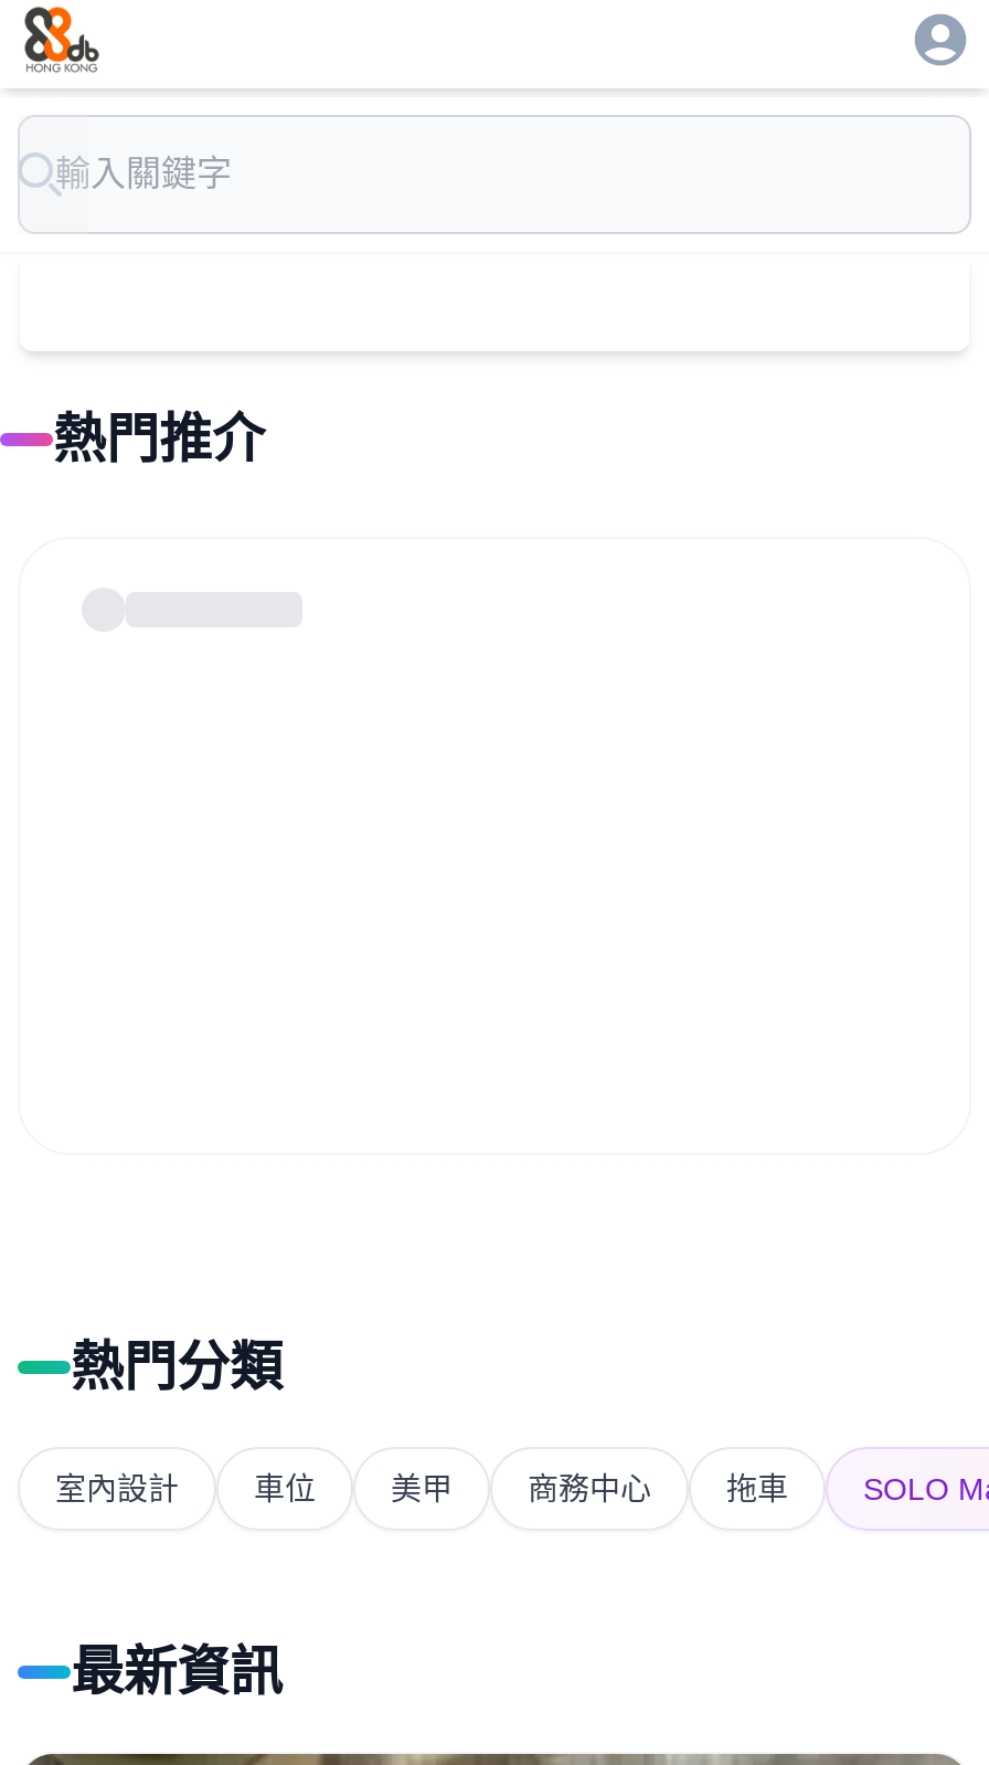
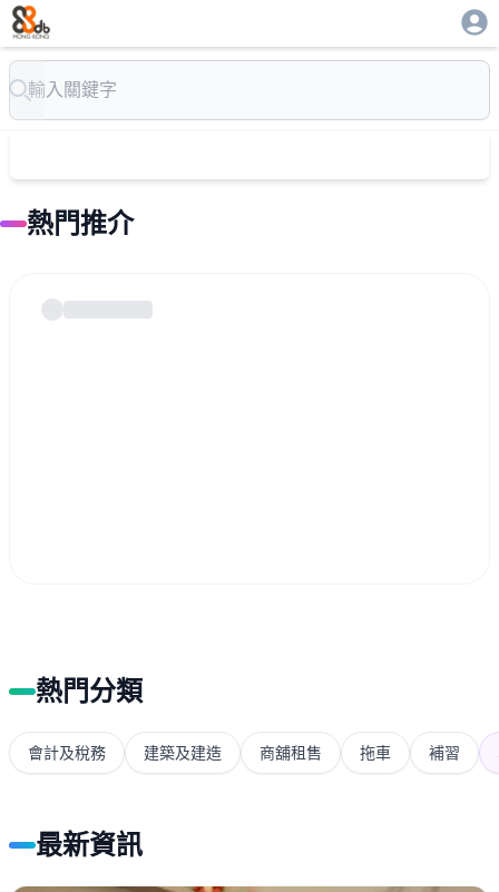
[55,1471,651,1507] 室內設計 | 車位 | 美甲 | 商務中心 -> [28,744,322,762] 會計及稅務 | 建築及建造 | 商舖租售
none -> [429,744,460,762] 補習

